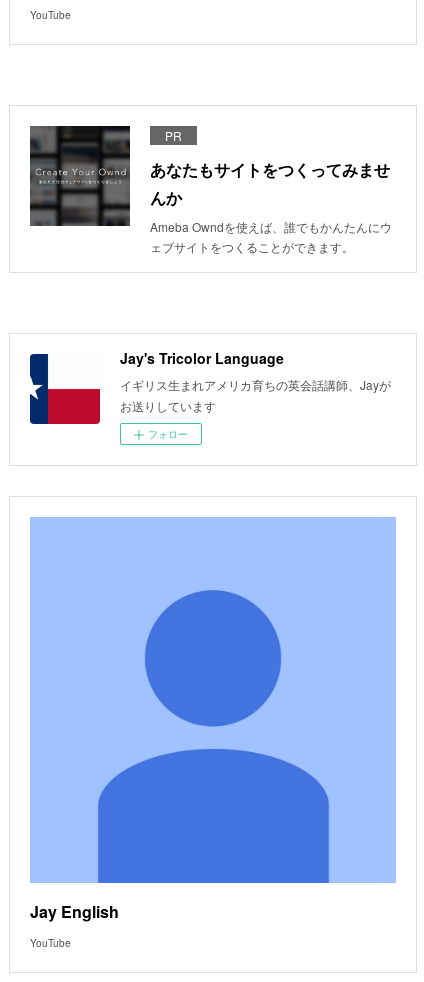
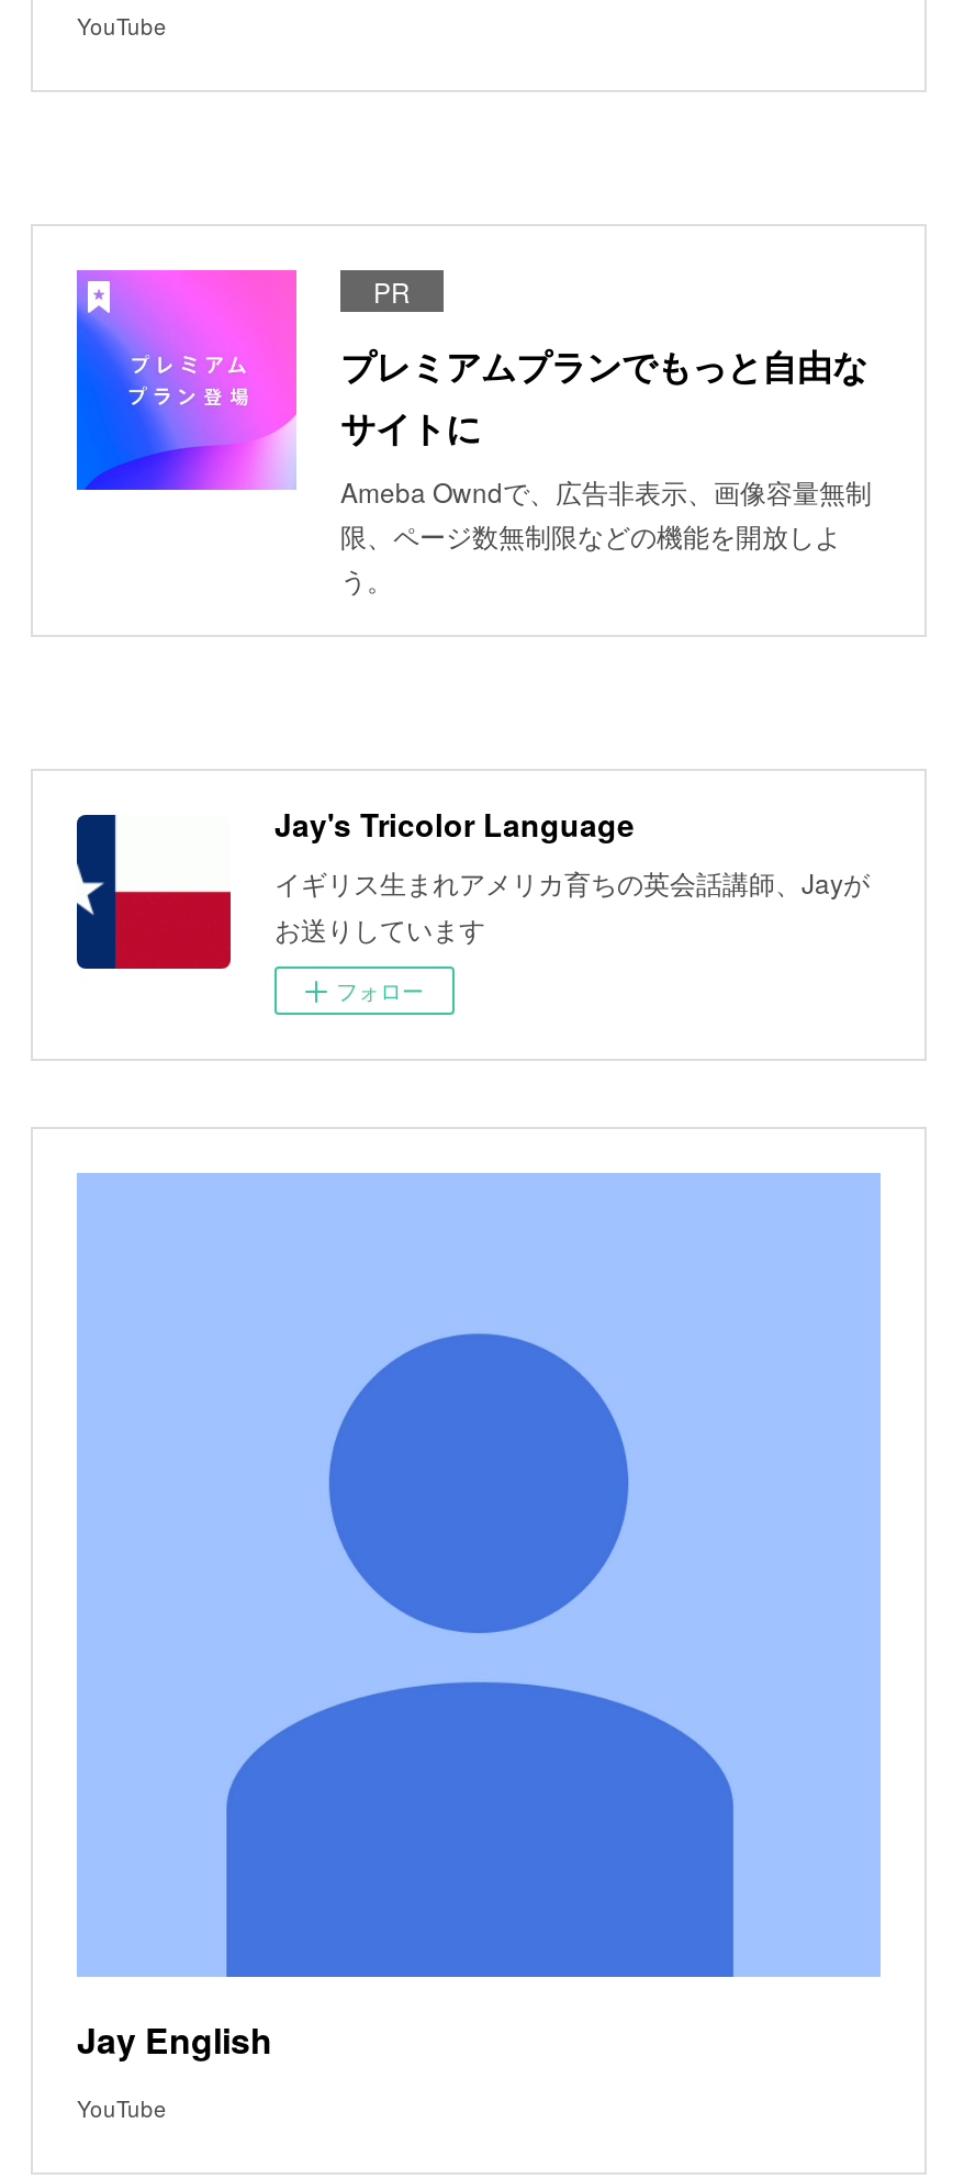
[29,125,392,255] [image] | あなたもサイトをつくってみませ | んか | Ameba Owndを使えば、誰でもかんたんにウ | ェブサイトをつくることができます。 -> [75,268,872,597] [image] | プレミアムプランでもっと自由な | サイトに | Ameba Owndで、広告非表示、画像容量無制 | 限、ページ数無制限などの機能を開放しよ | う。

